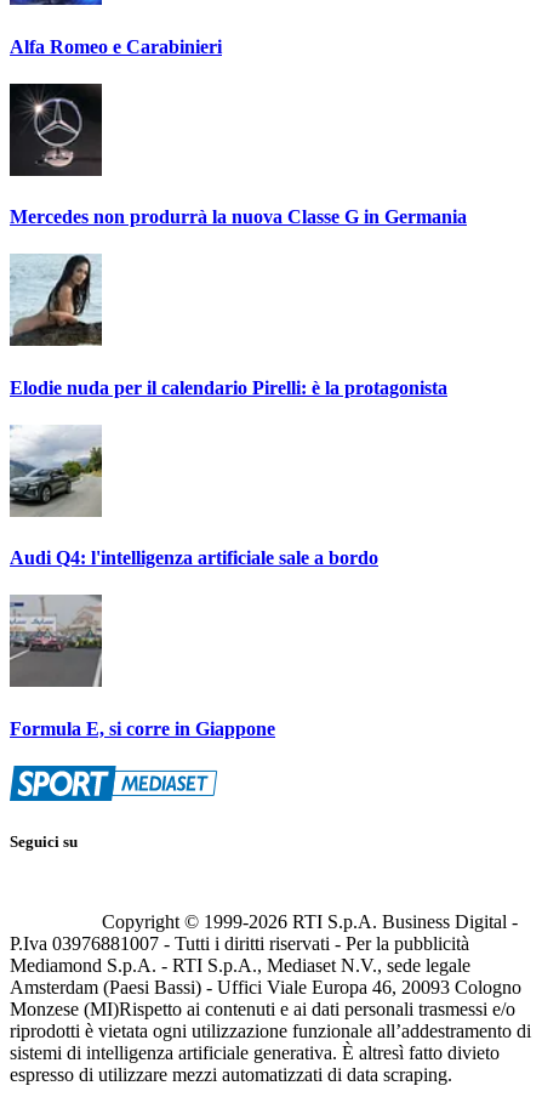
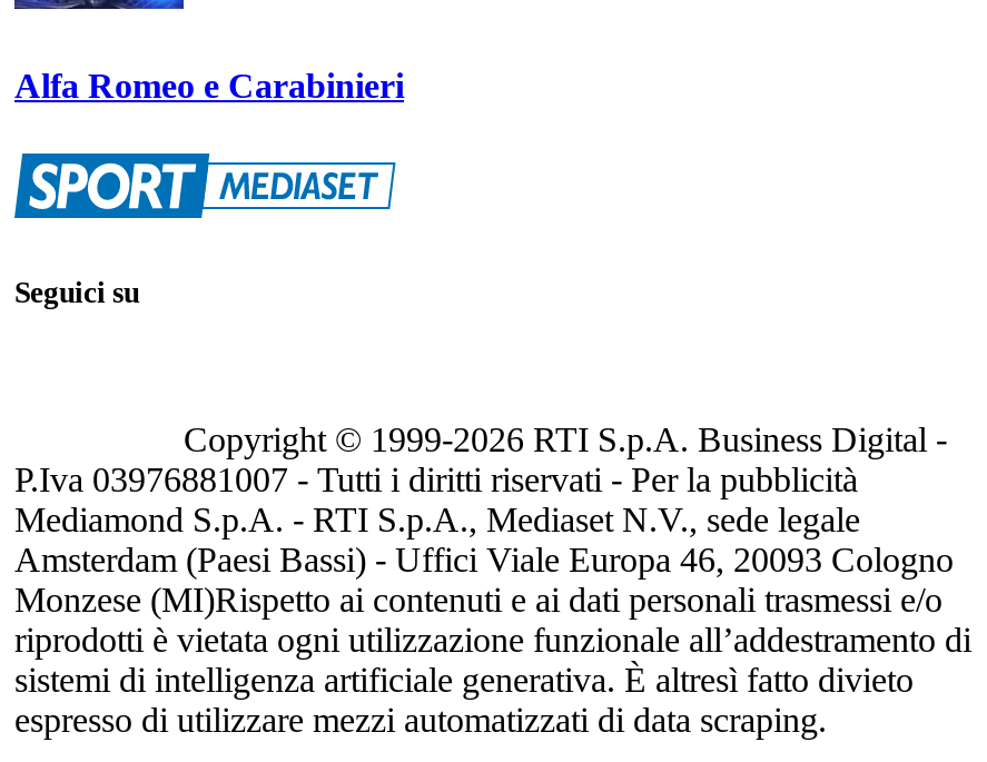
[8,83,467,227] [image] | Mercedes non produrrà la nuova Classe G in Germania -> none
[10,254,447,398] [image] | Elodie nuda per il calendario Pirelli: è la protagonista -> none
[10,425,378,568] [image] | Audi Q4: l'intelligenza artificiale sale a bordo -> none
[8,593,275,739] [image] | Formula E, si corre in Giappone -> none

